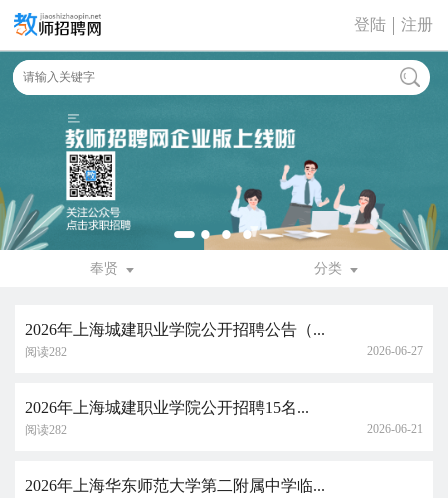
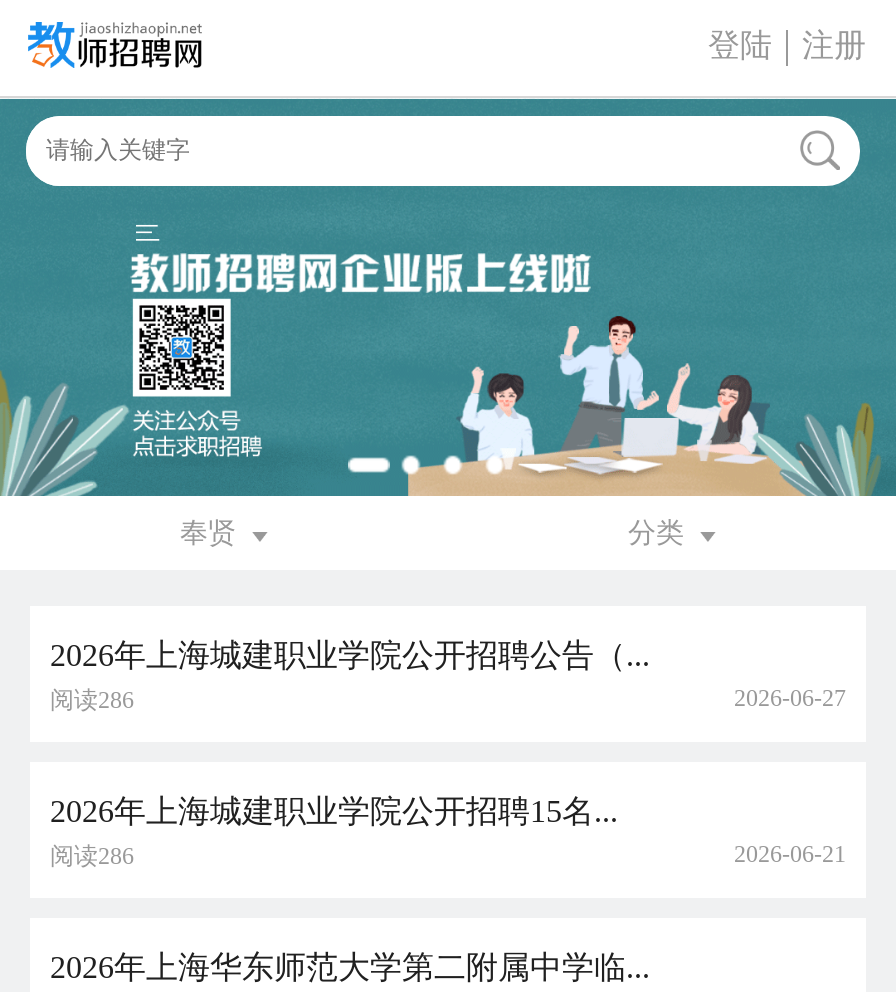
[25,345,67,359] 阅读282 -> [50,686,134,714] 阅读286
[25,423,67,437] 阅读282 -> [50,842,134,870] 阅读286

